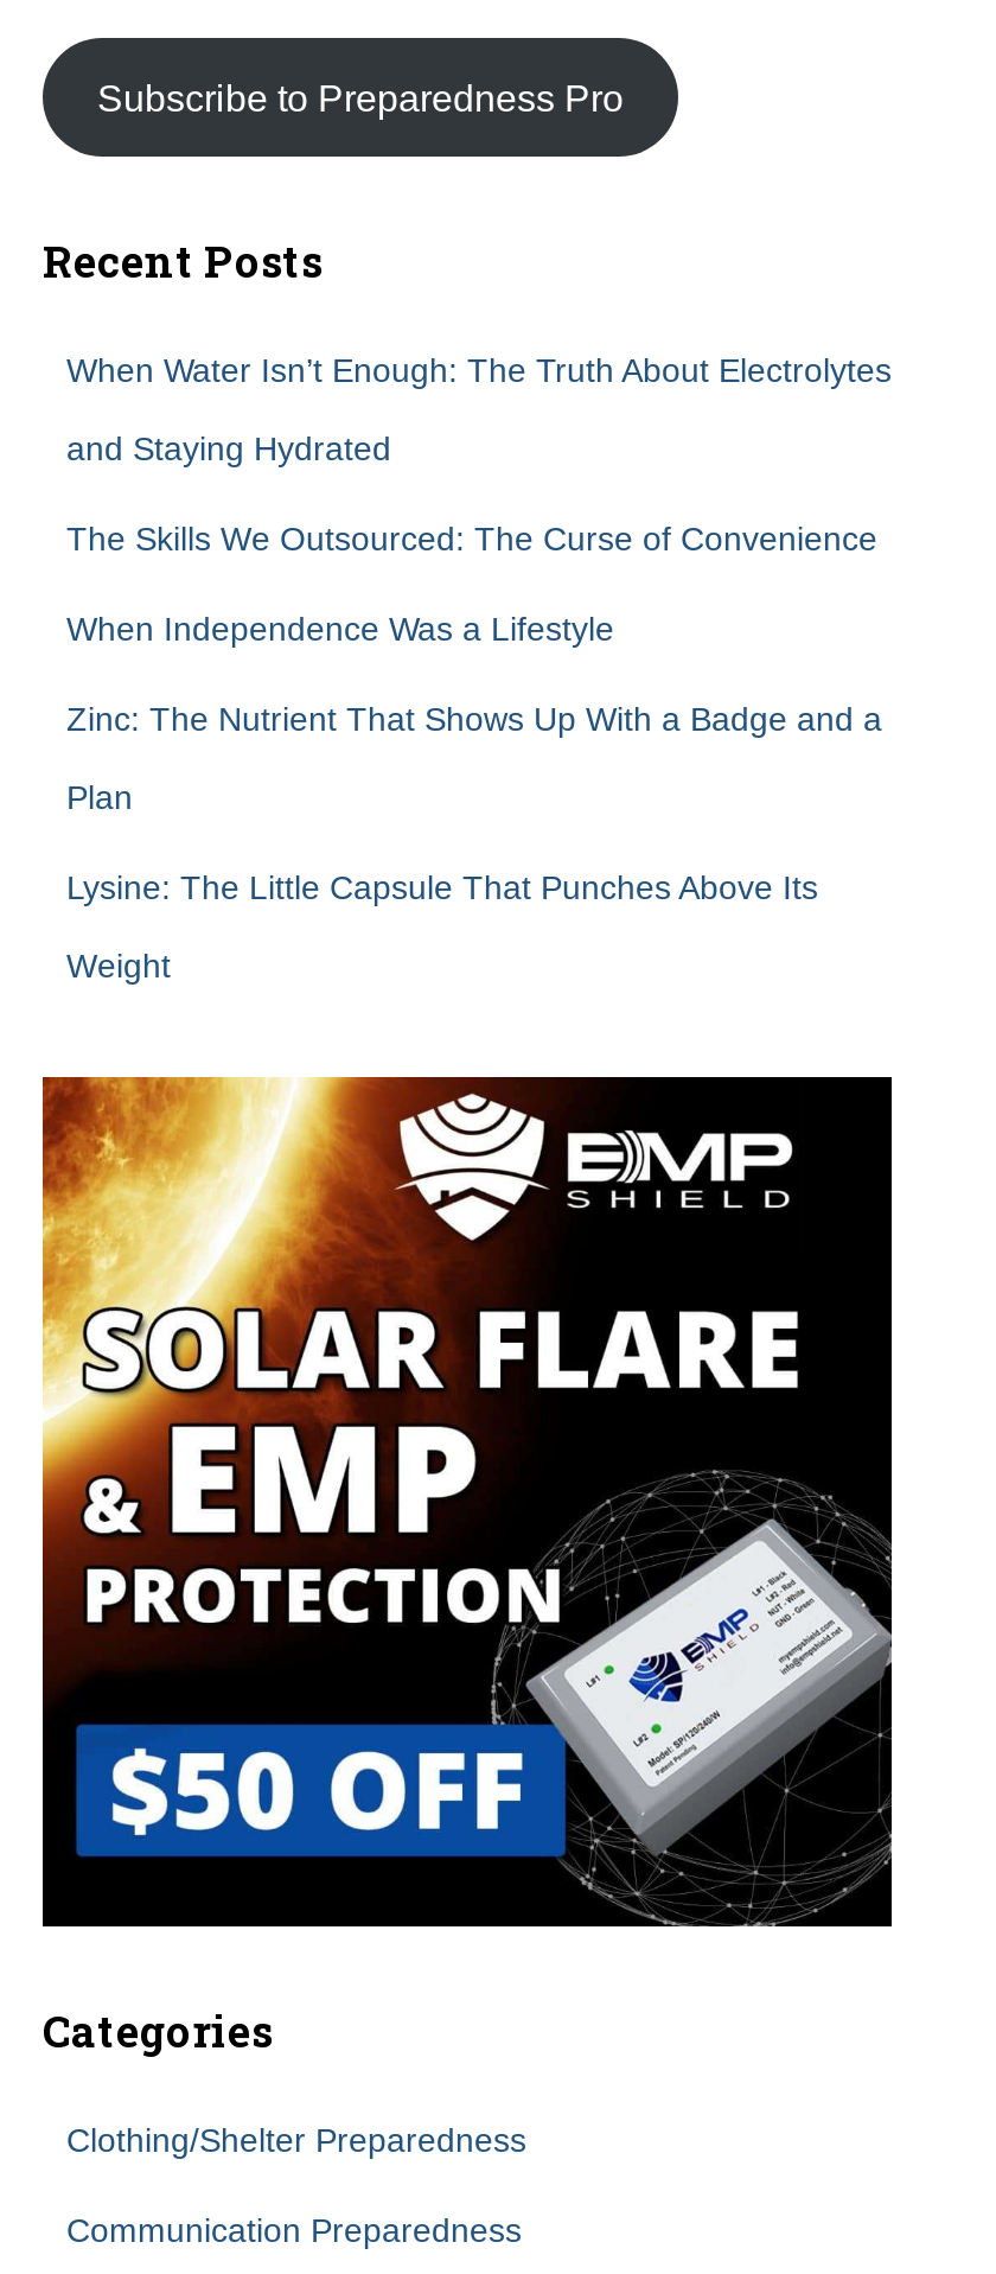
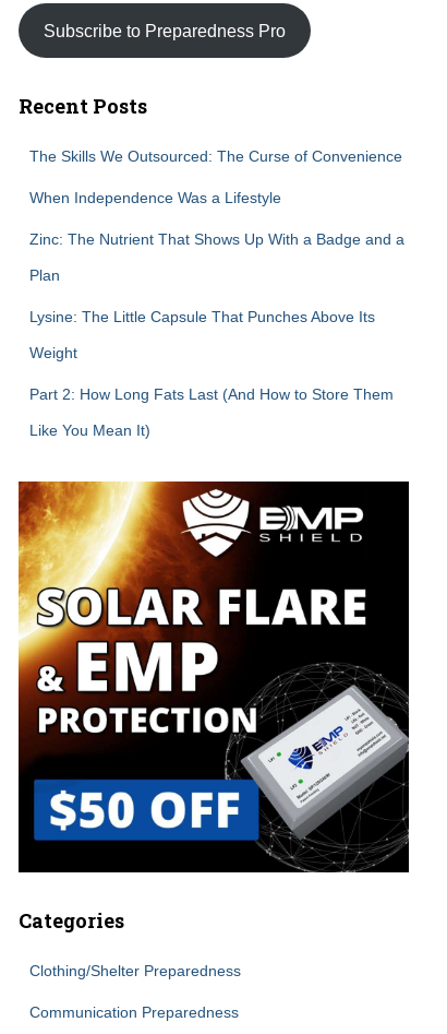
[66,352,892,468] When Water Isn’t Enough: The Truth About Electrolytes | and Staying Hydrated -> none
moved [66,520,882,985] -> [29,148,404,362]: The Skills We Outsourced: The Curse of Convenience | When Independence Was a Lifestyle | Zinc: The Nutrient That Shows Up With a Badge and a | Plan | Lysine: The Little Capsule That Punches Above Its | Weight
none -> [29,386,394,439] Part 2: How Long Fats Last (And How to Store Them | Like You Mean It)

